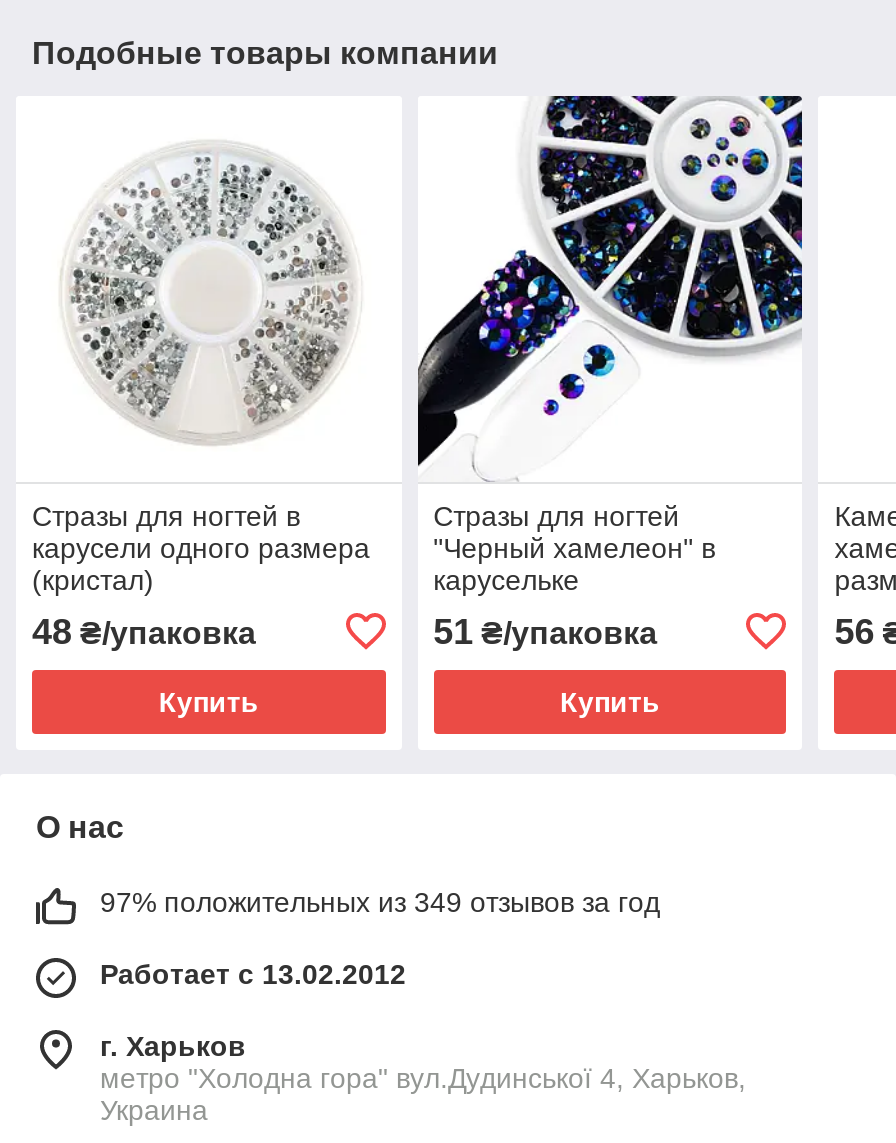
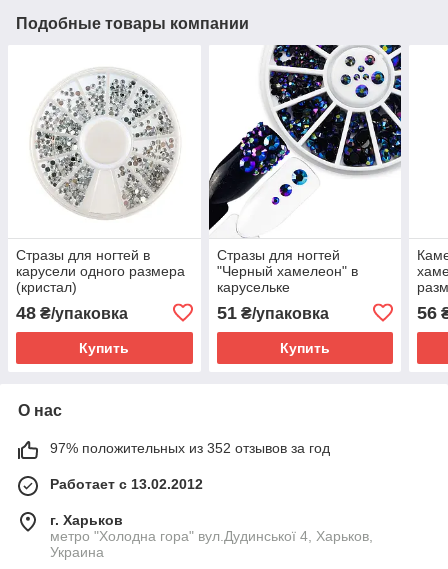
[100,886,660,918] 97% положительных из 349 отзывов за год -> [50,440,330,456] 97% положительных из 352 отзывов за год

